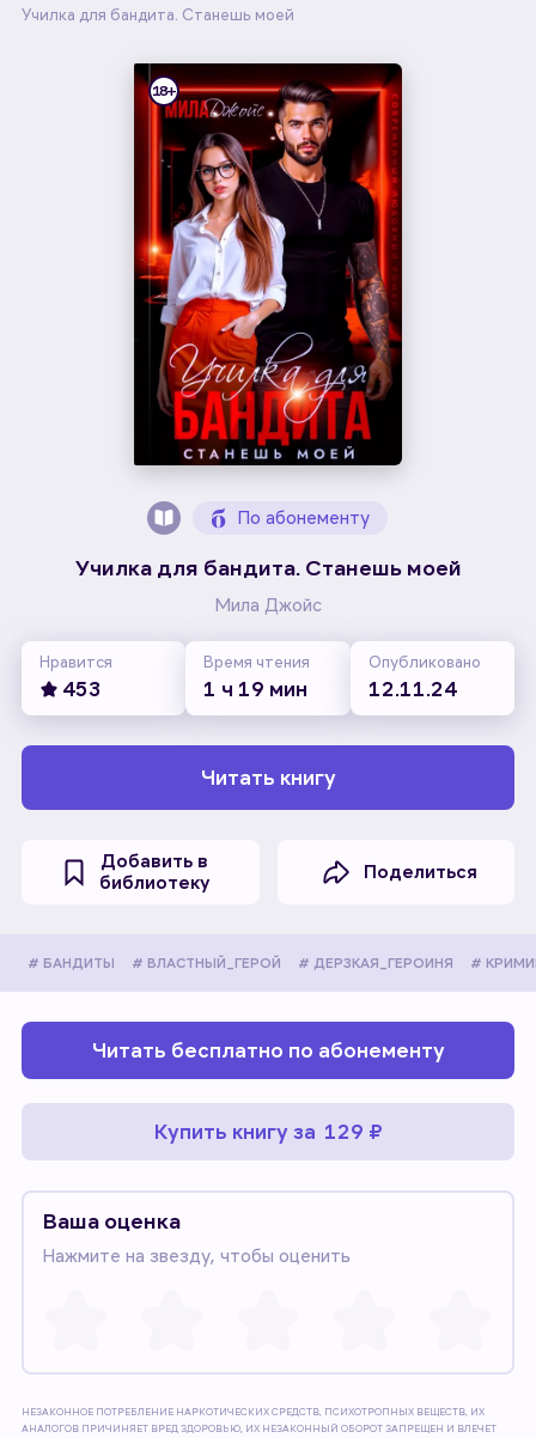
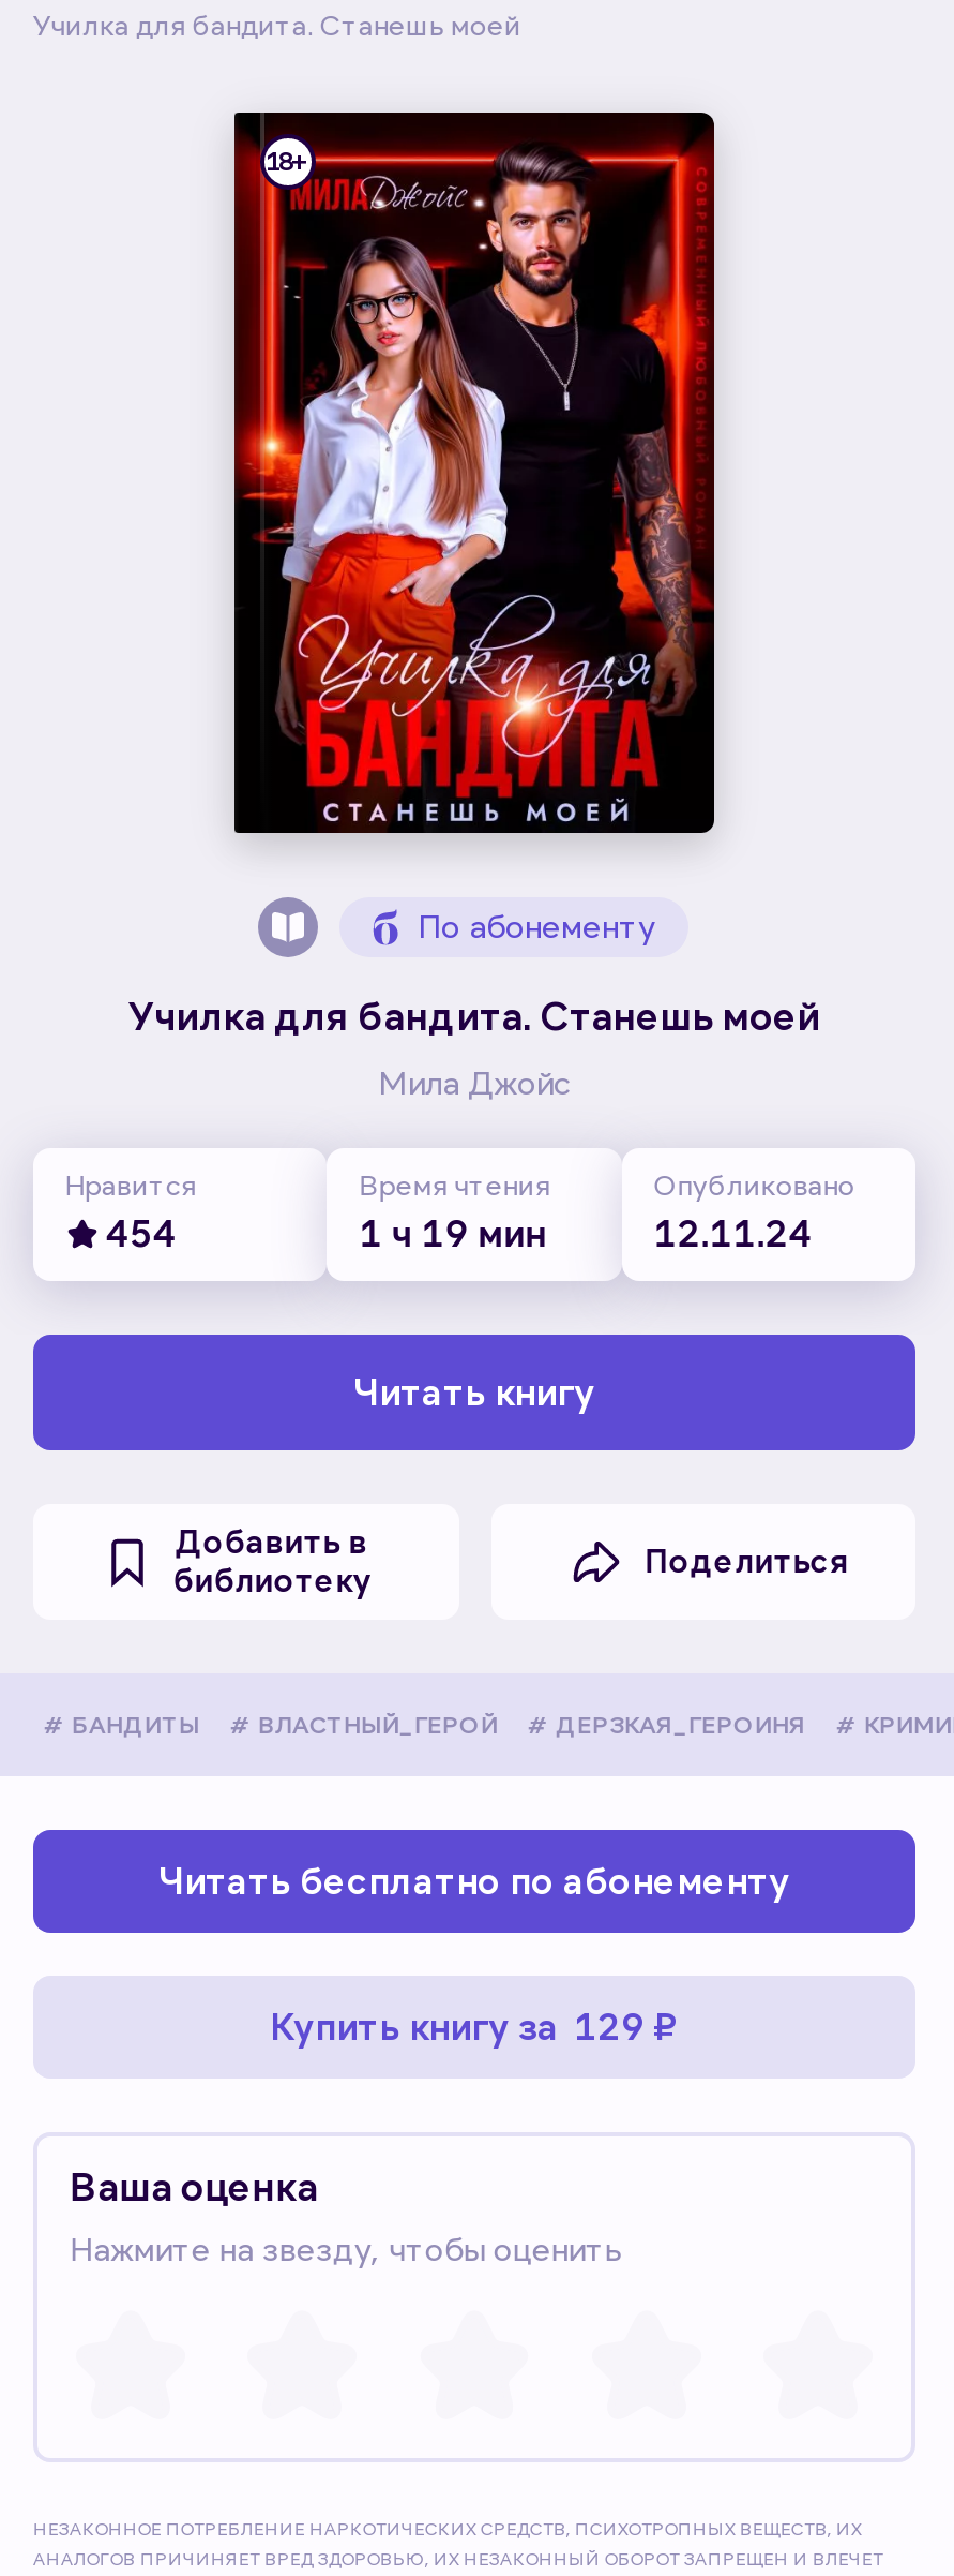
[62,678,102,702] 453 -> [106,1213,176,1256] 454

